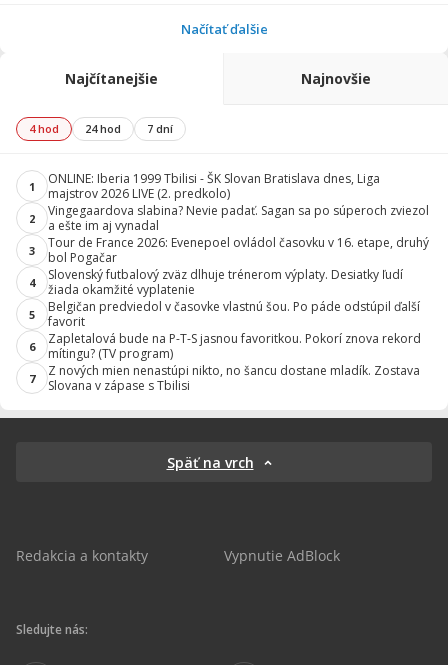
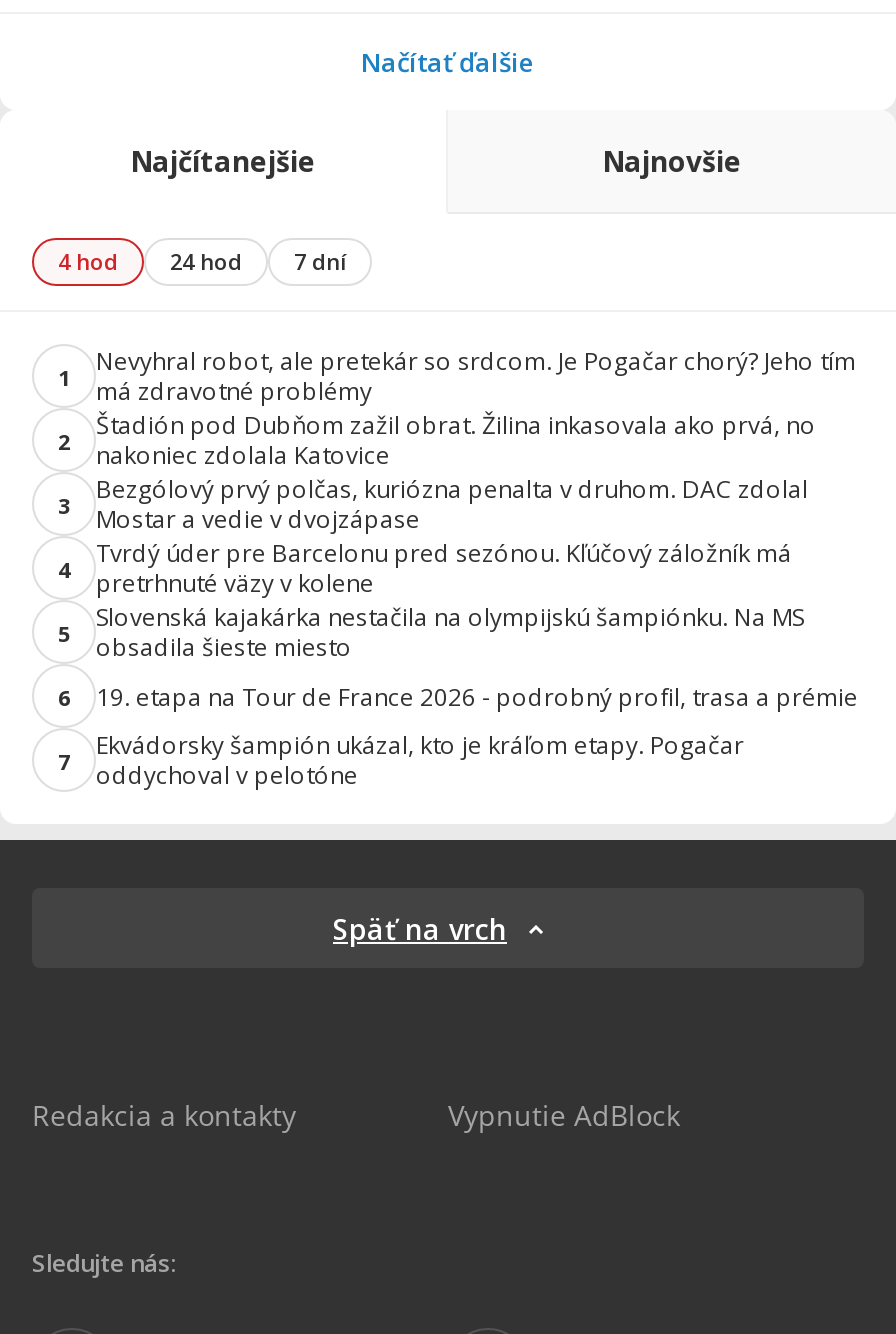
[48,170,380,202] ONLINE: Iberia 1999 Tbilisi - ŠK Slovan Bratislava dnes, Liga | majstrov 2026 LIVE (2. predkolo) -> [96,344,856,408] Nevyhral robot, ale pretekár so srdcom. Je Pogačar chorý? Jeho tím | má zdravotné problémy
[48,202,429,234] Vingegaardova slabina? Nevie padať. Sagan sa po súperoch zviezol | a ešte im aj vynadal -> [96,408,816,472] Štadión pod Dubňom zažil obrat. Žilina inkasovala ako prvá, no | nakoniec zdolala Katovice
[48,234,429,266] Tour de France 2026: Evenepoel ovládol časovku v 16. etape, druhý | bol Pogačar -> [96,472,808,536] Bezgólový prvý polčas, kuriózna penalta v druhom. DAC zdolal | Mostar a vedie v dvojzápase
[48,266,403,298] Slovenský futbalový zväz dlhuje trénerom výplaty. Desiatky ľudí | žiada okamžité vyplatenie -> [96,536,792,600] Tvrdý úder pre Barcelonu pred sezónou. Kľúčový záložník má | pretrhnuté väzy v kolene
[48,298,420,330] Belgičan predviedol v časovke vlastnú šou. Po páde odstúpil ďalší | favorit -> [96,600,804,664] Slovenská kajakárka nestačila na olympijskú šampiónku. Na MS | obsadila šieste miesto
[48,330,421,362] Zapletalová bude na P-T-S jasnou favoritkou. Pokorí znova rekord | mítingu? (TV program) -> [96,679,858,713] 19. etapa na Tour de France 2026 - podrobný profil, trasa a prémie
[48,362,420,394] Z nových mien nenastúpi nikto, no šancu dostane mladík. Zostava | Slovana v zápase s Tbilisi -> [96,728,744,792] Ekvádorsky šampión ukázal, kto je kráľom etapy. Pogačar | oddychoval v pelotóne

